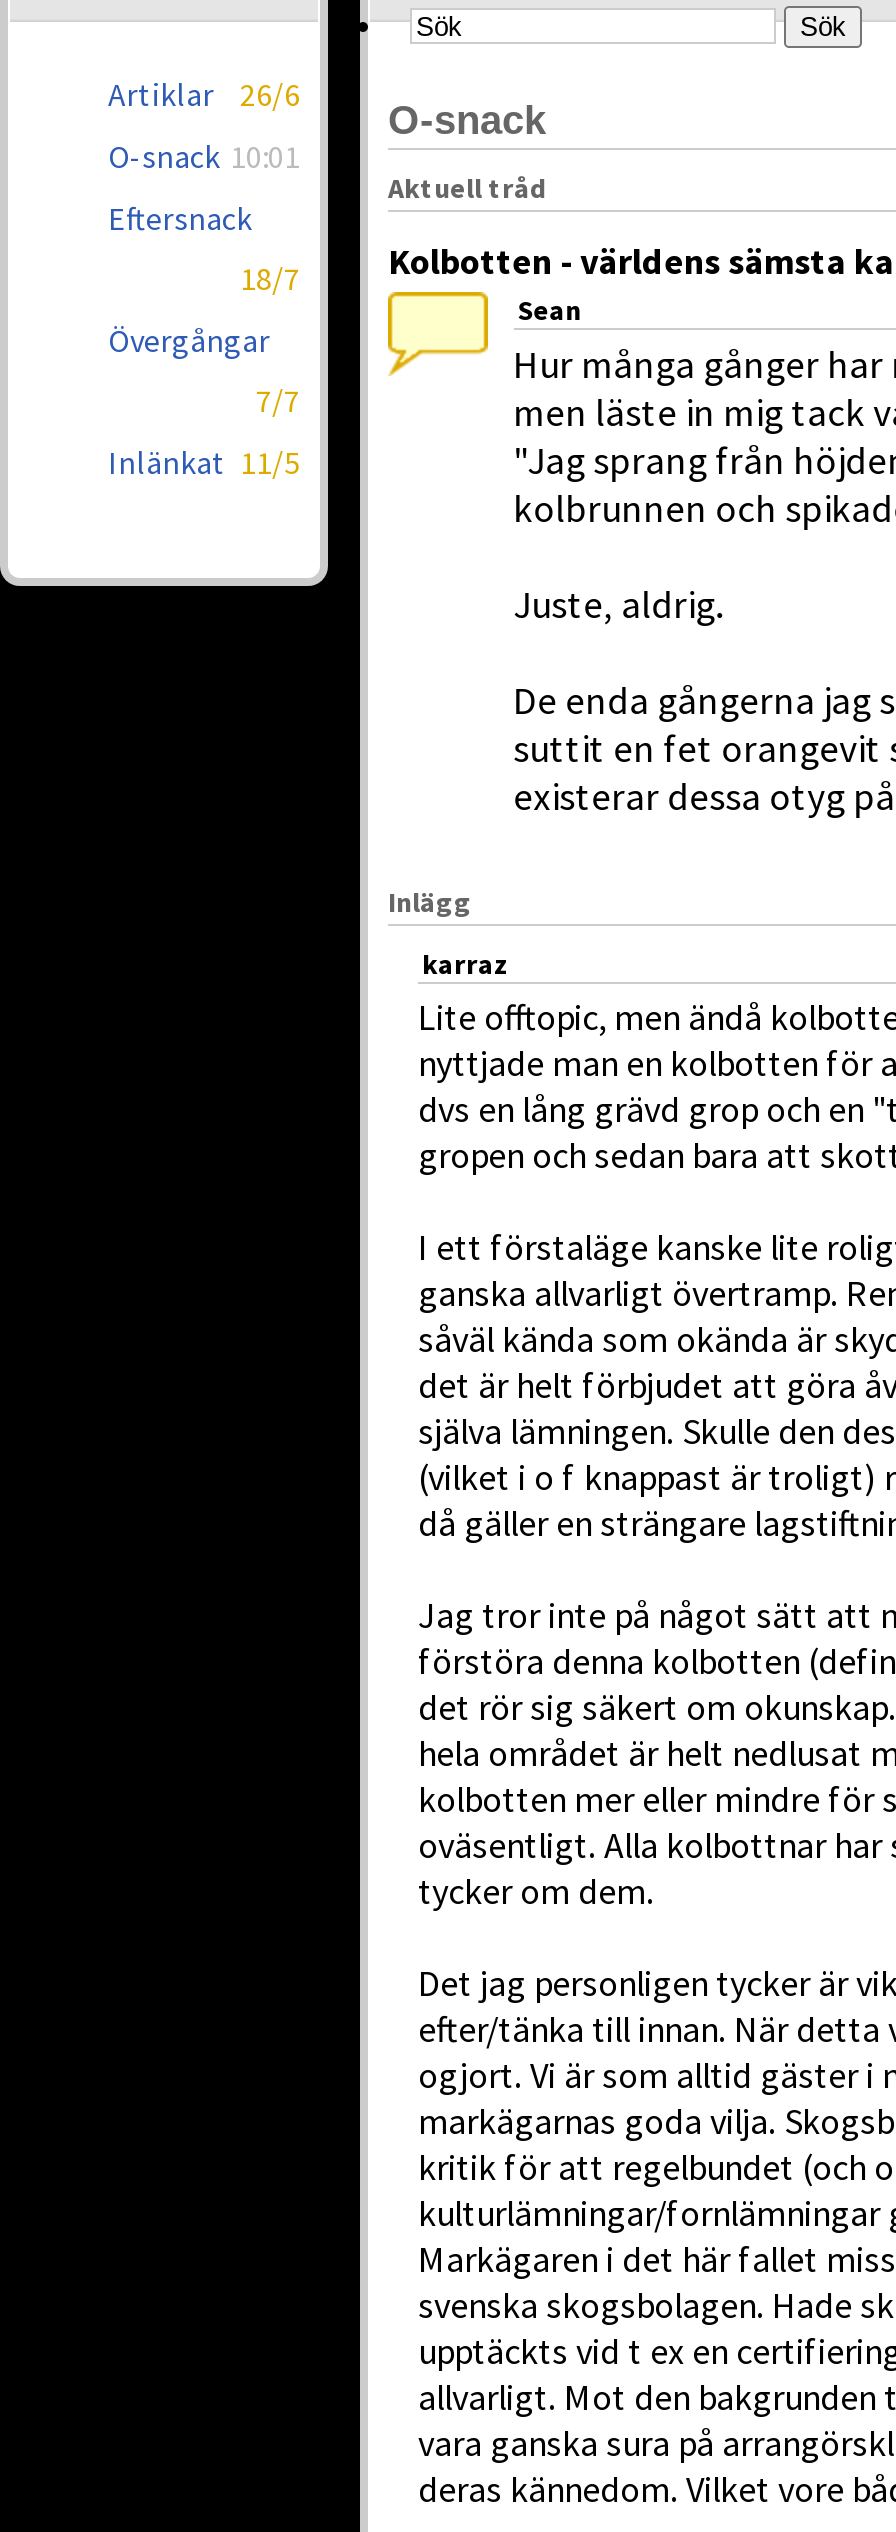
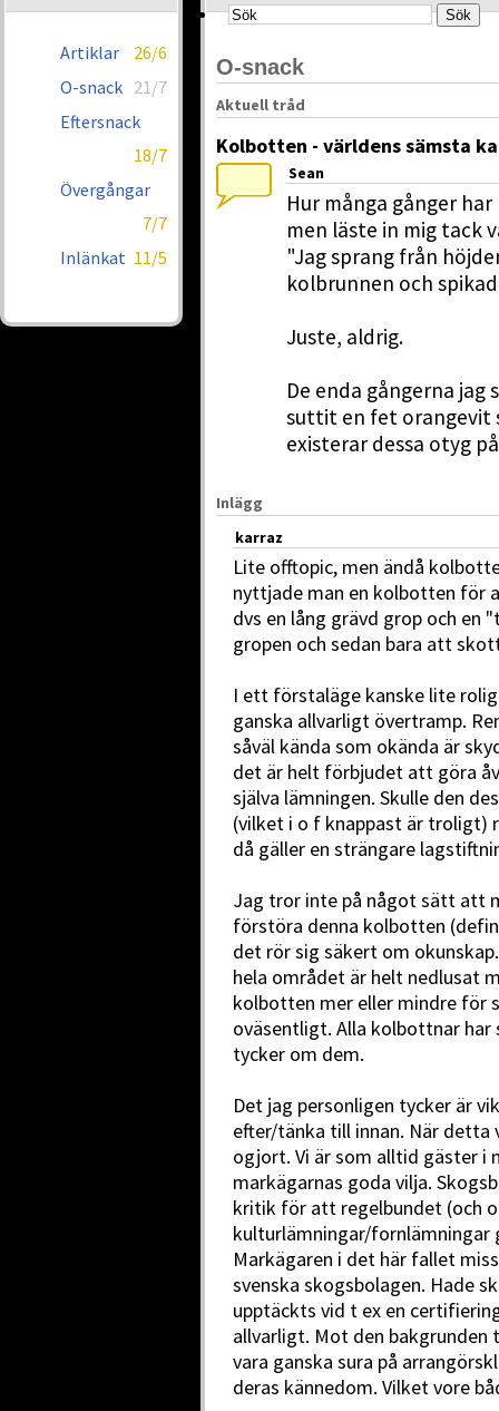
[108,136,300,176] O-snack 10:01 -> [60,76,167,98] O-snack 21/7

